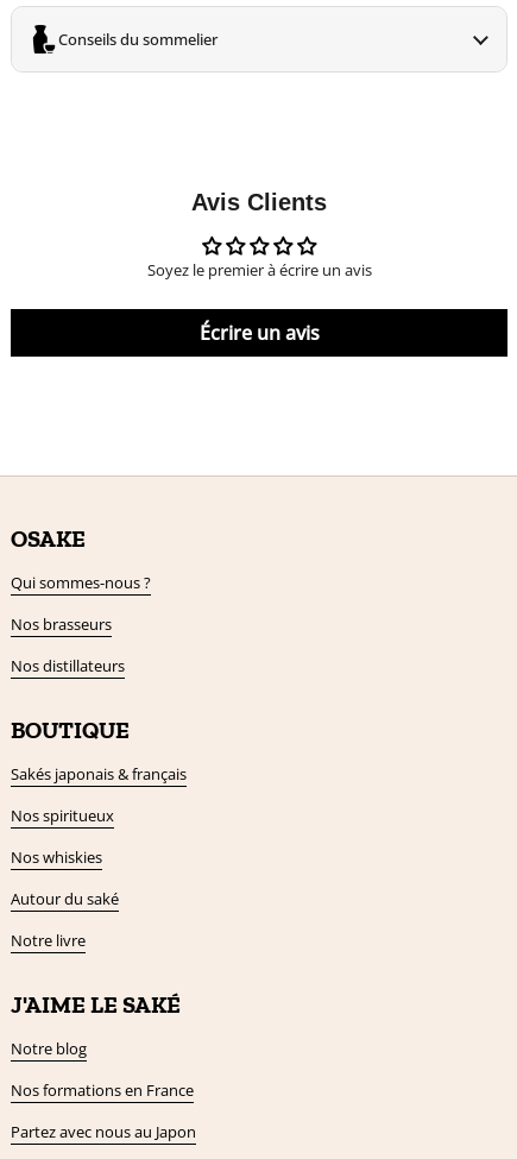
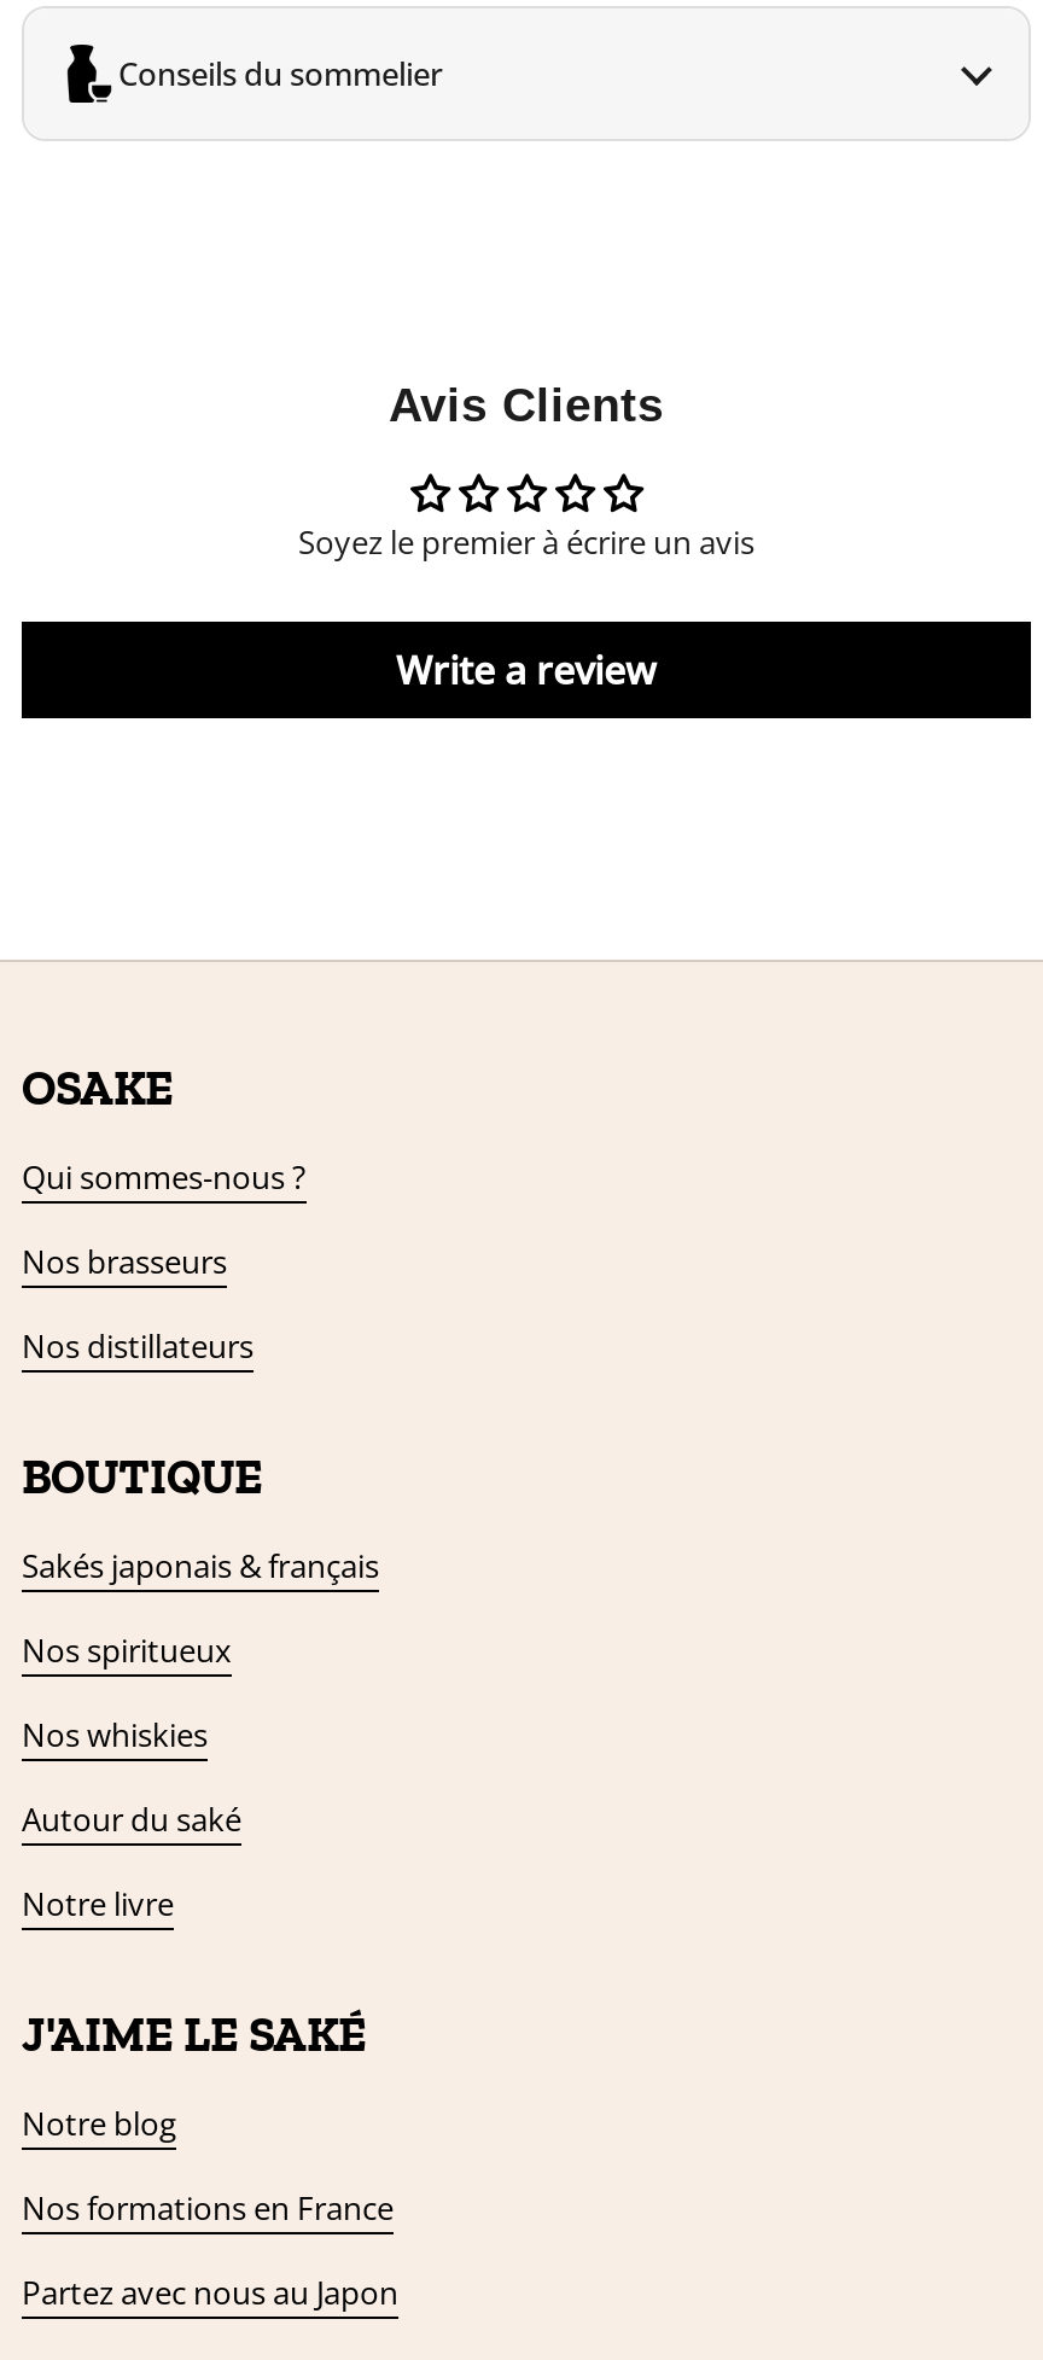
[199,320,319,346] Écrire un avis -> [396,643,657,697] Write a review

